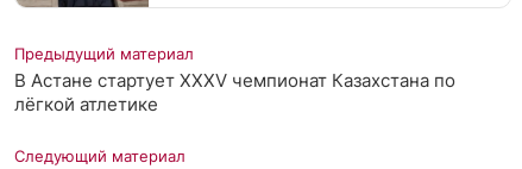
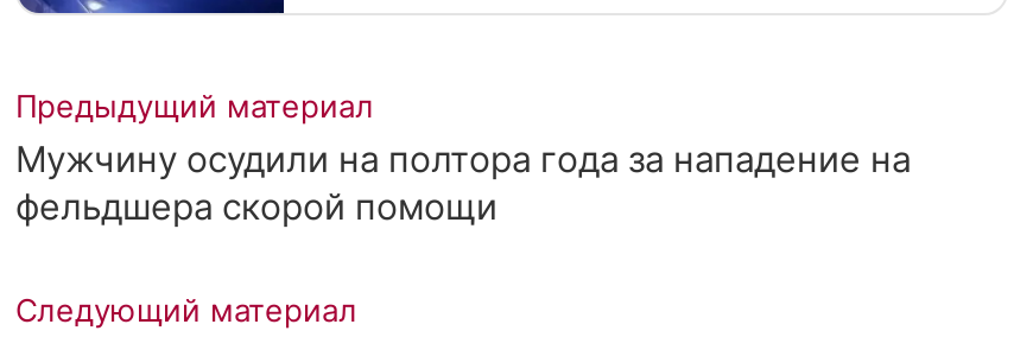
[14,68,455,115] В Астане стартует XXXV чемпионат Казахстана по | лёгкой атлетике -> [15,136,911,229] Мужчину осудили на полтора года за нападение на | фельдшера скорой помощи

